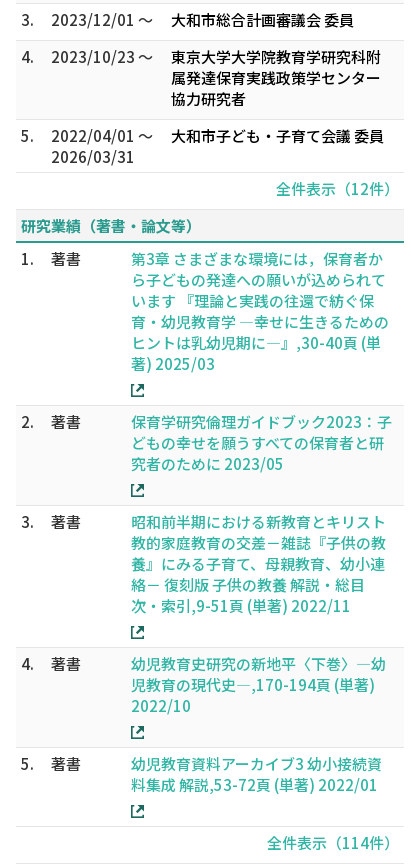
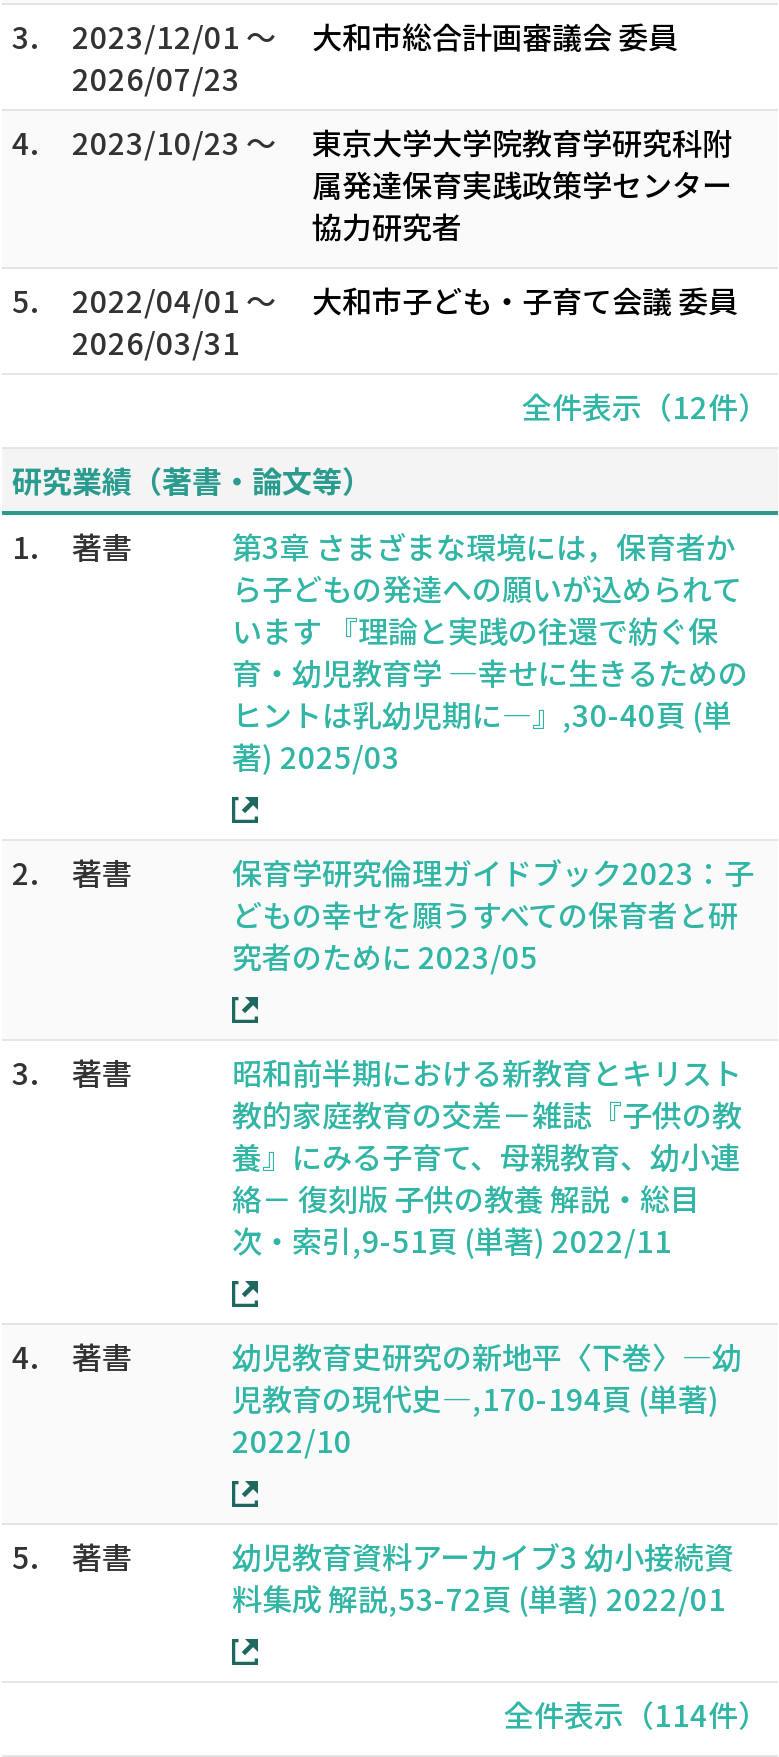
none -> [72,57,240,99] 2026/07/23

